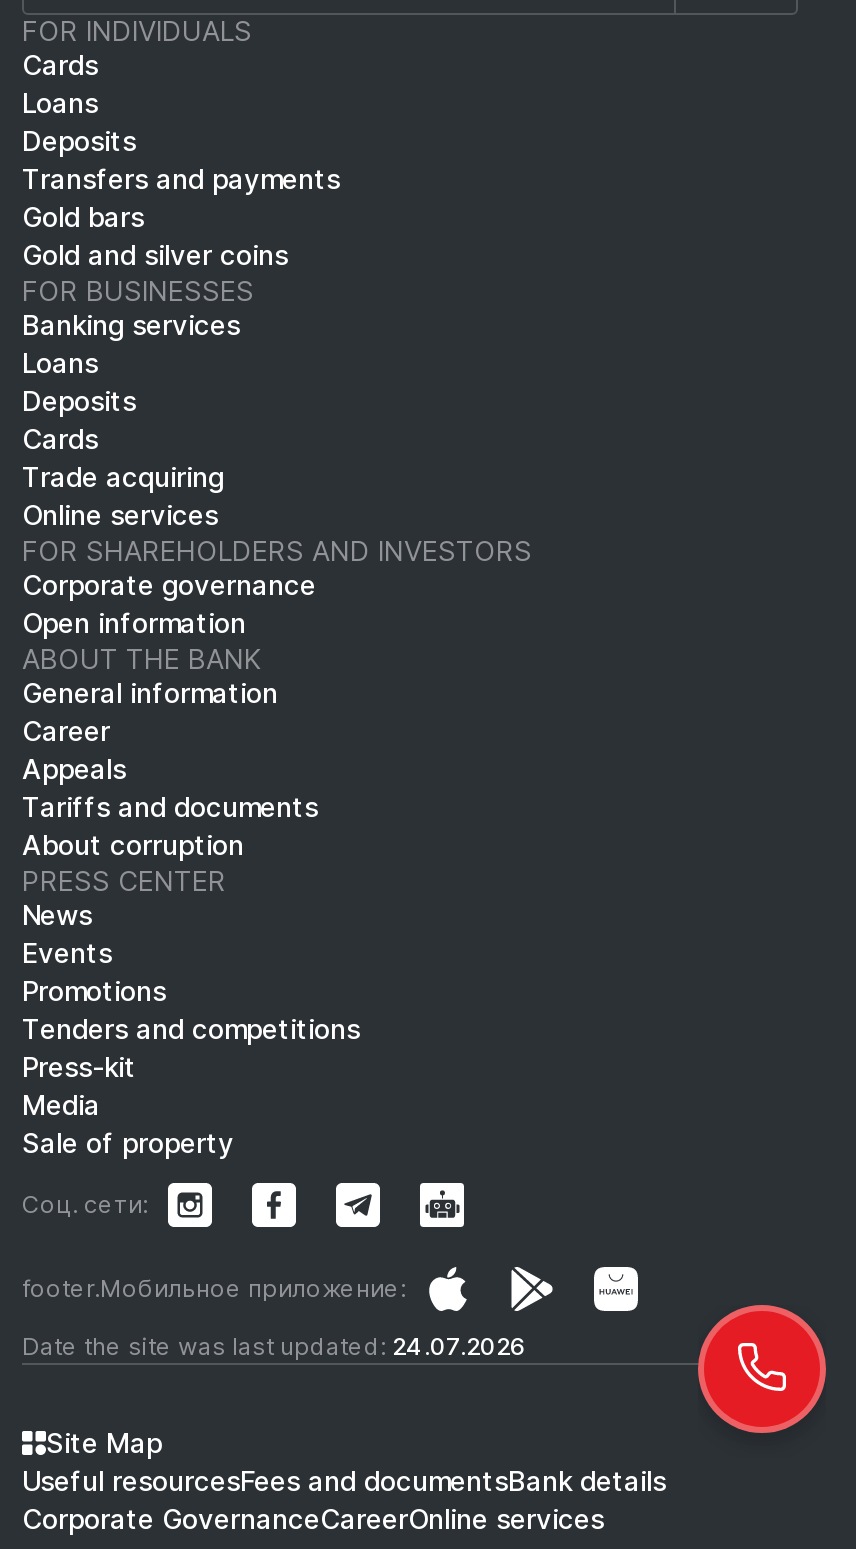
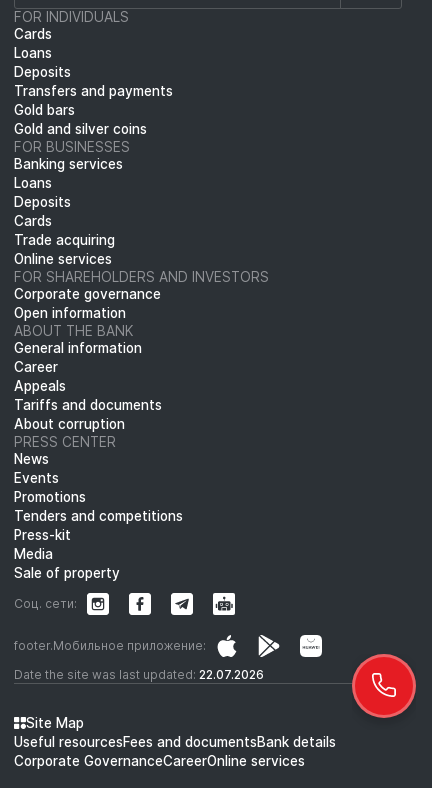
[22,1330,526,1360] Date the site was last updated: 24.07.2026 -> [14,666,264,681] Date the site was last updated: 22.07.2026

